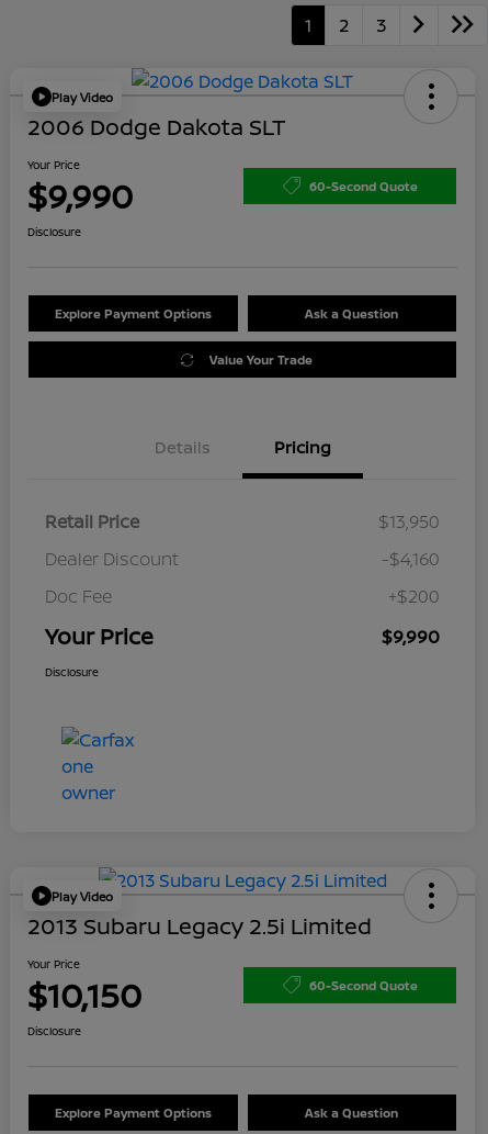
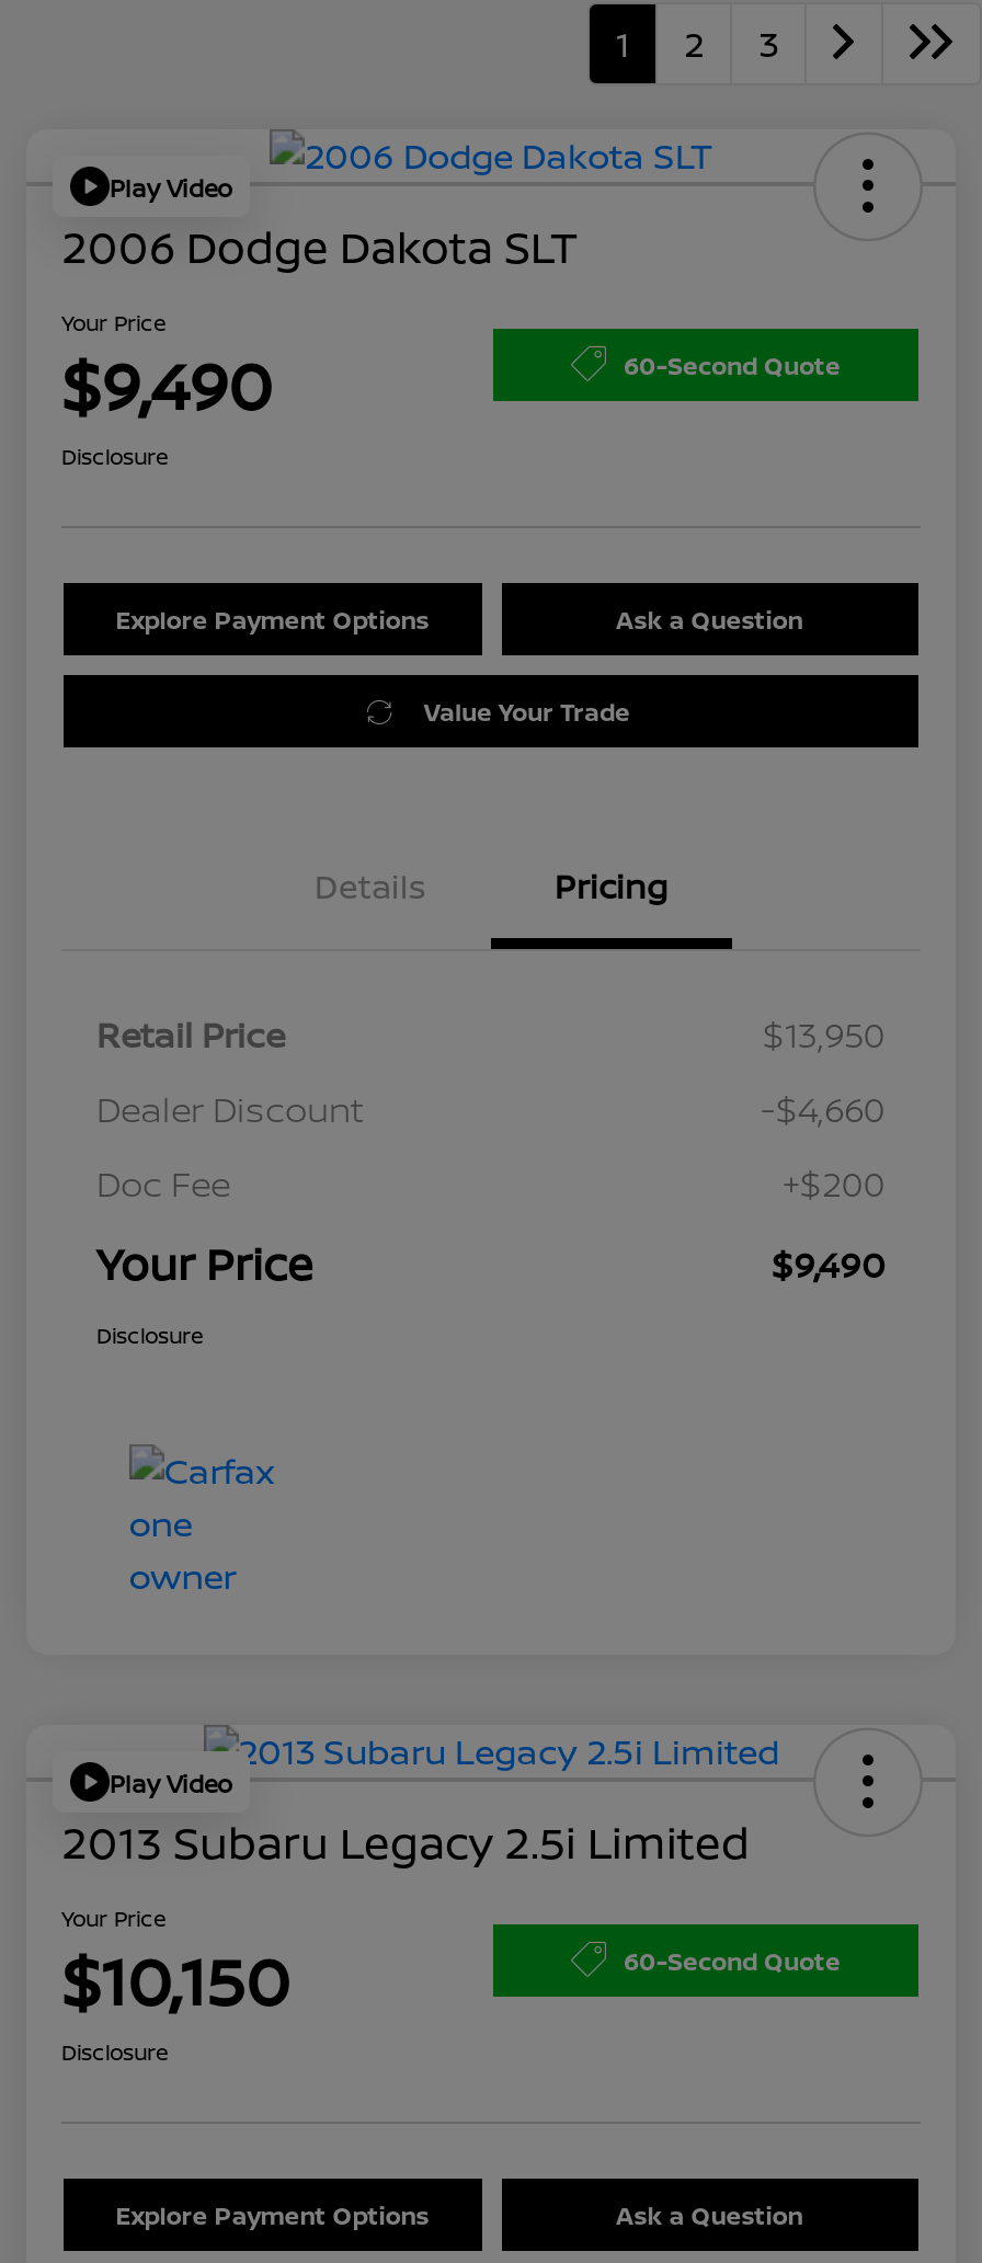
[27,174,133,219] $9,990 -> [61,340,272,430] $9,490
[382,547,440,571] -$4,160 -> [761,1085,886,1134] -$4,660
[382,625,440,649] $9,990 -> [772,1241,886,1289] $9,490

